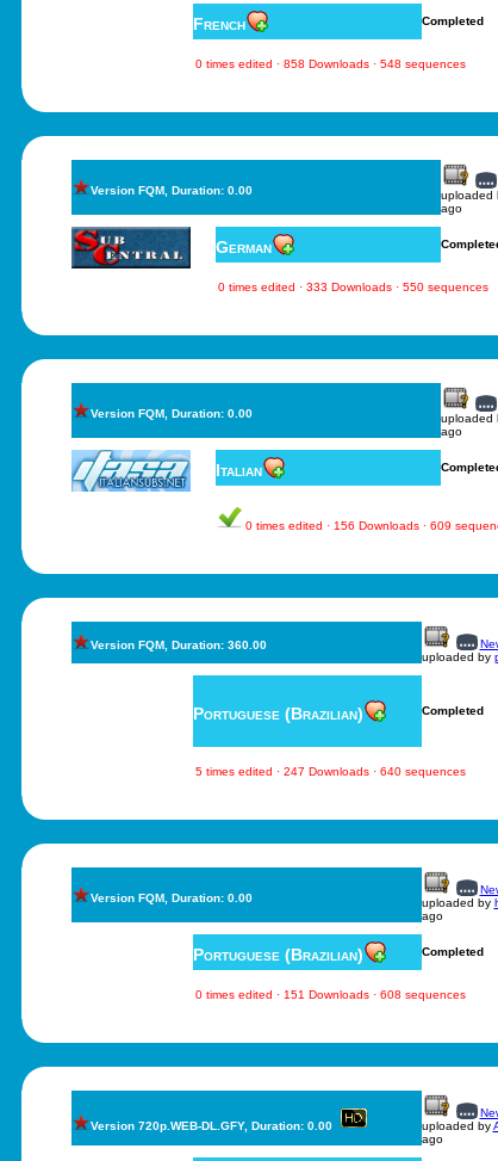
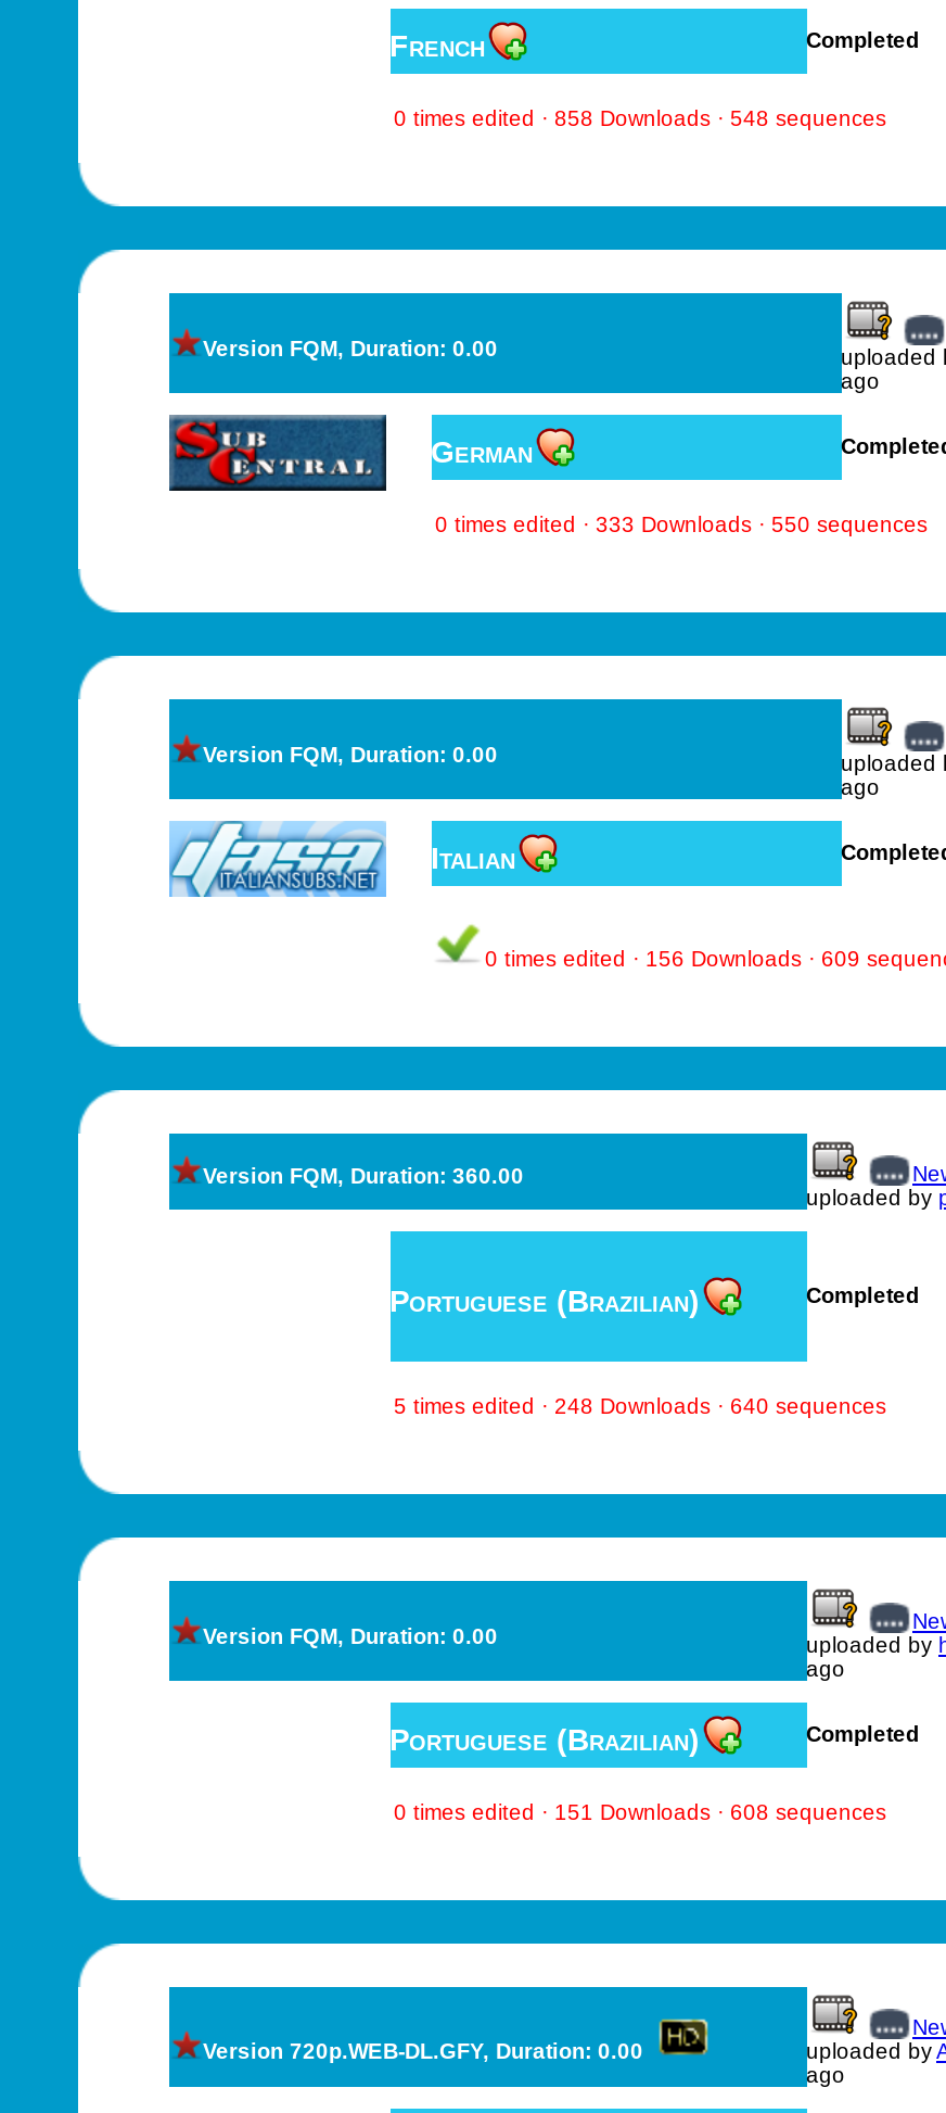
[195,765,465,778] 5 times edited · 247 Downloads · 640 sequences -> [394,1394,886,1418] 5 times edited · 248 Downloads · 640 sequences

